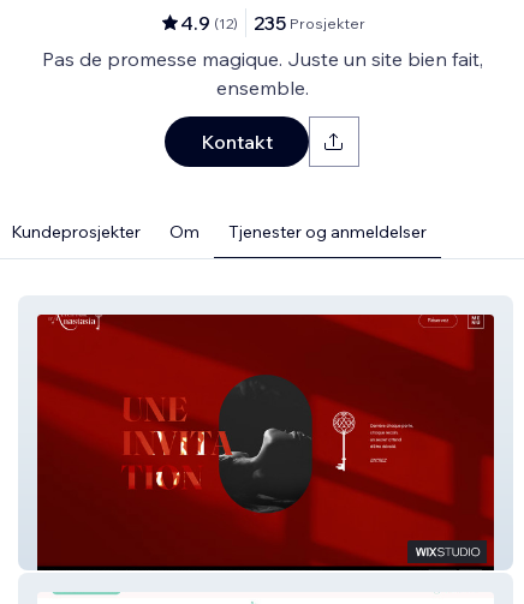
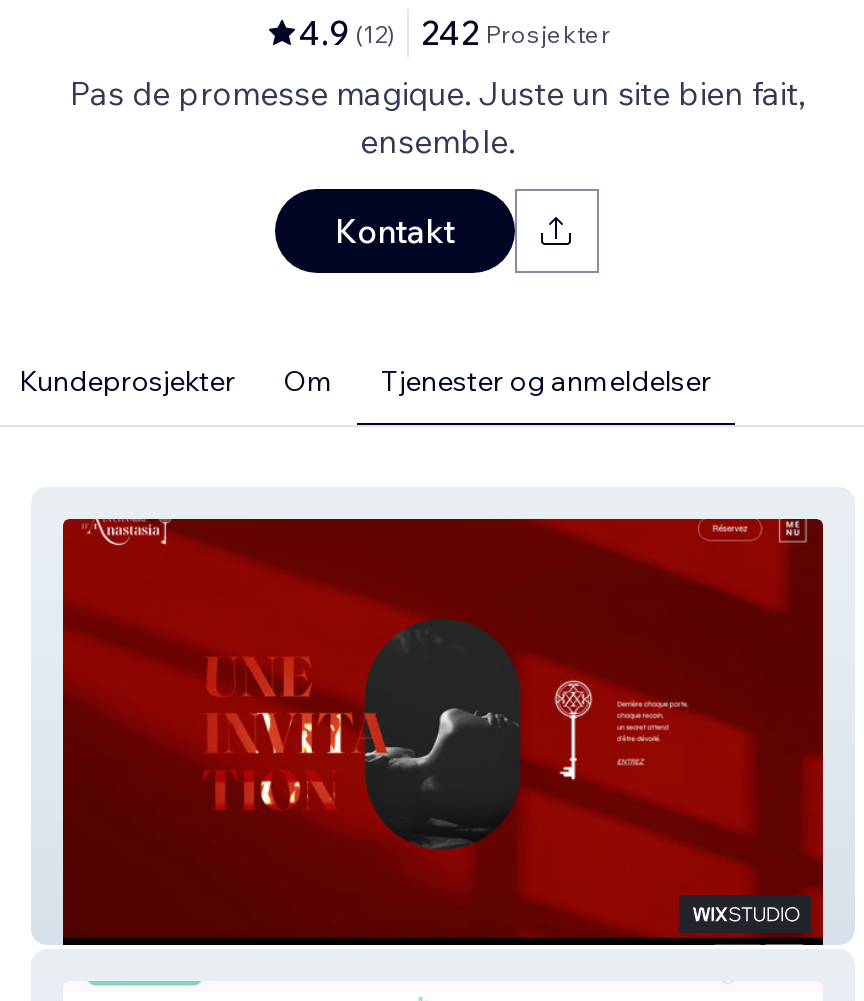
[180,11,365,35] 4.9 (12) 235 Prosjekter -> [299,13,611,53] 4.9 (12) 242 Prosjekter

